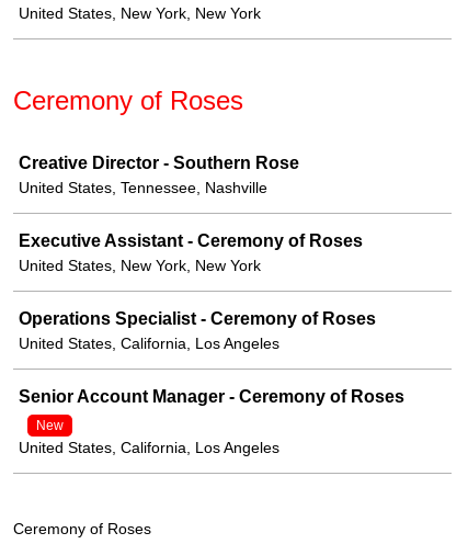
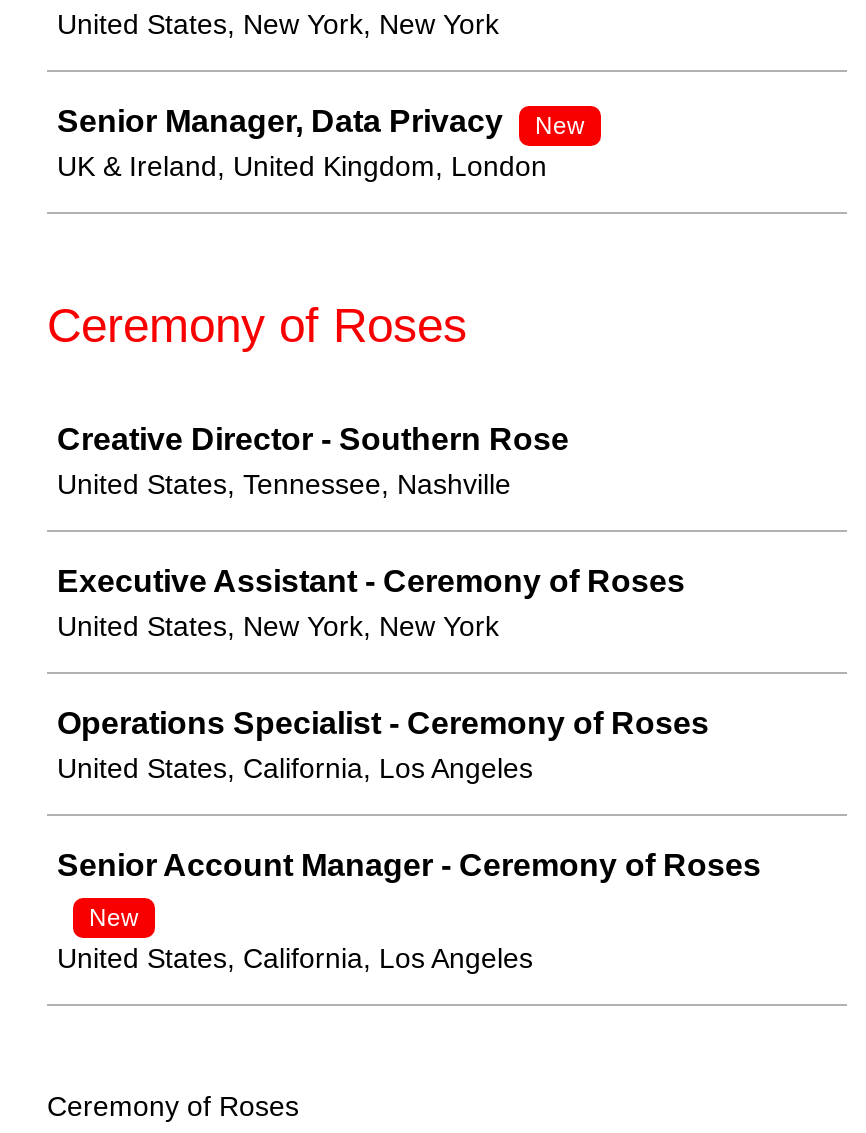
none -> [57,104,585,182] Senior Manager, Data Privacy | New | UK & Ireland, United Kingdom, London

